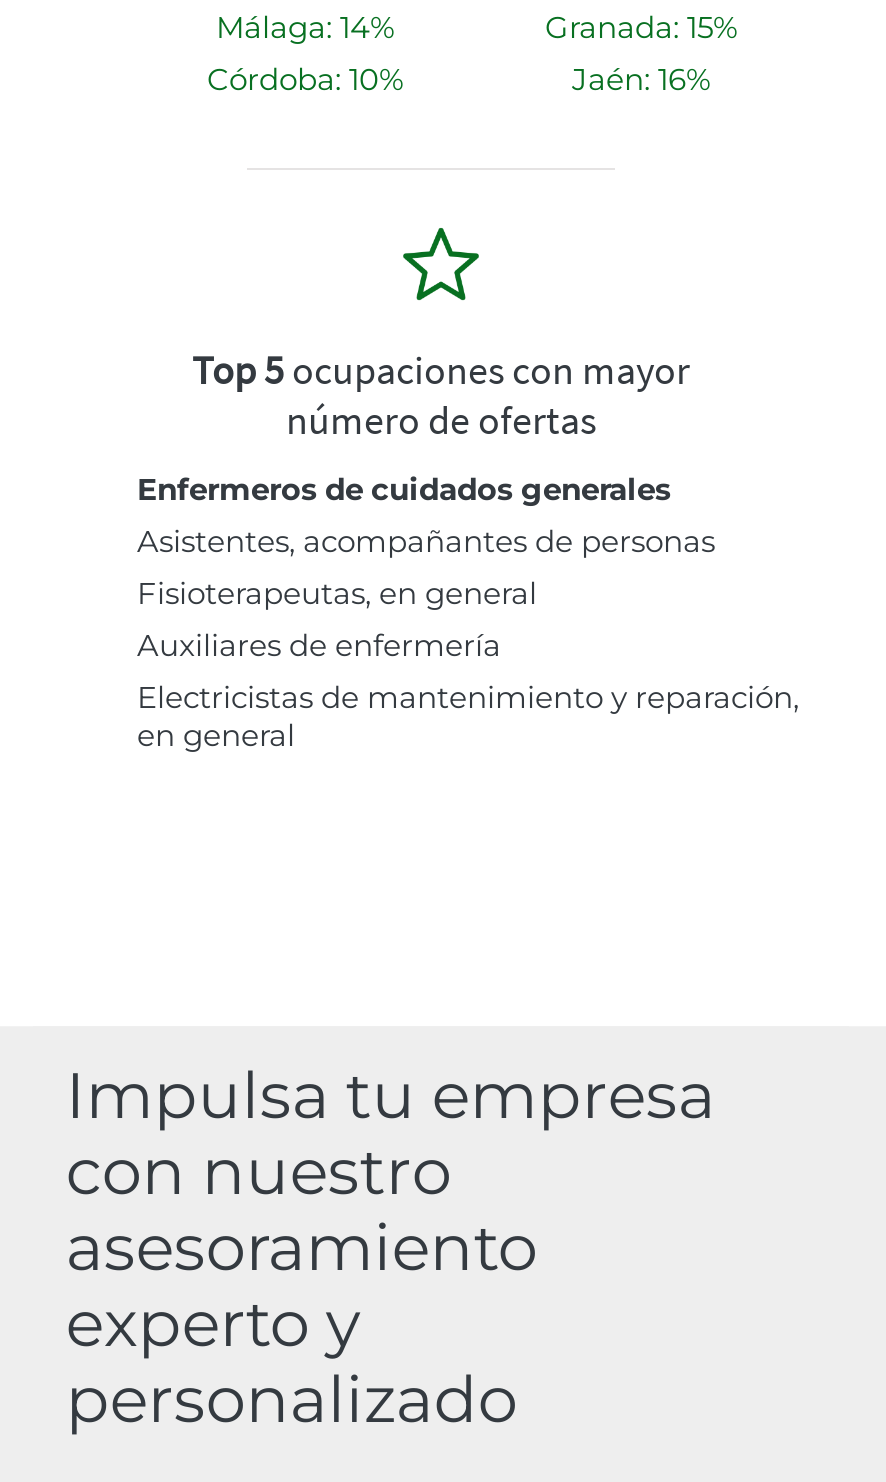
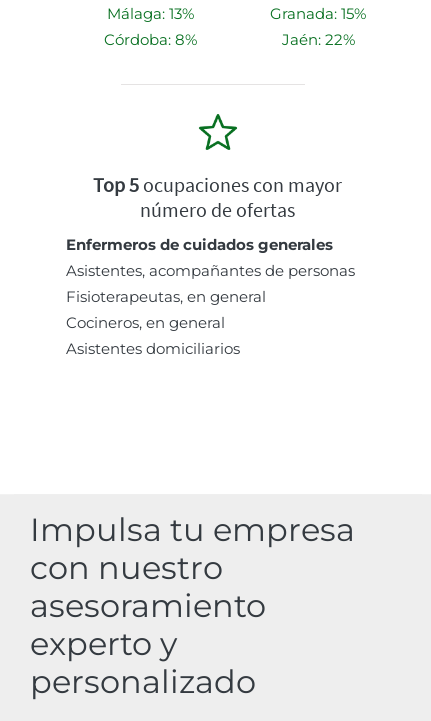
[216,8,394,46] Málaga: 14% -> [106,4,193,23] Málaga: 13%
[207,60,403,98] Córdoba: 10% -> [103,30,196,49] Córdoba: 8%
[572,60,710,98] Jaén: 16% -> [281,30,354,49] Jaén: 22%
[137,626,799,754] Auxiliares de enfermería | Electricistas de mantenimiento y reparación, | en general -> [66,313,240,358] Cocineros, en general | Asistentes domiciliarios

